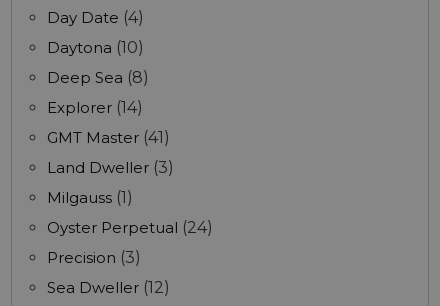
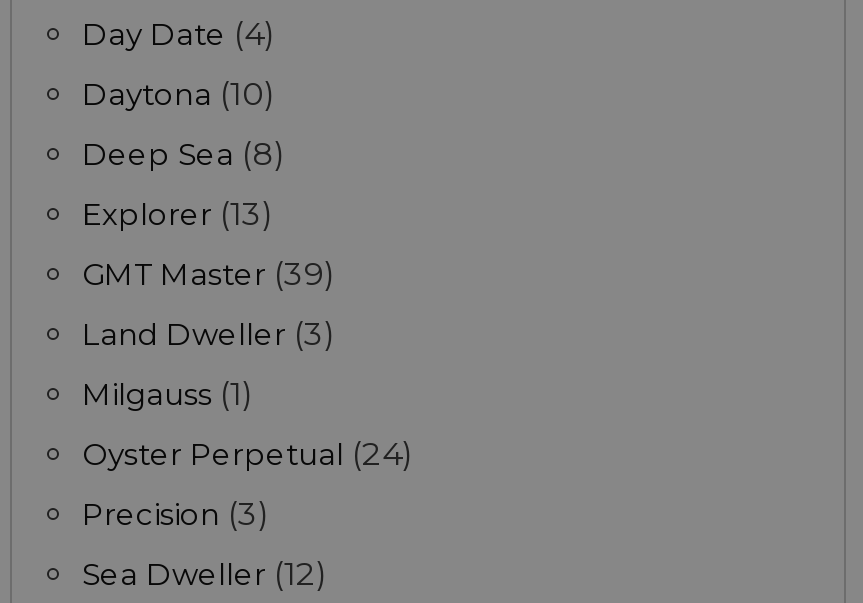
[47,98,143,117] Explorer (14) -> [82,196,274,234] Explorer (13)
[47,128,170,147] GMT Master (41) -> [82,256,336,294] GMT Master (39)

